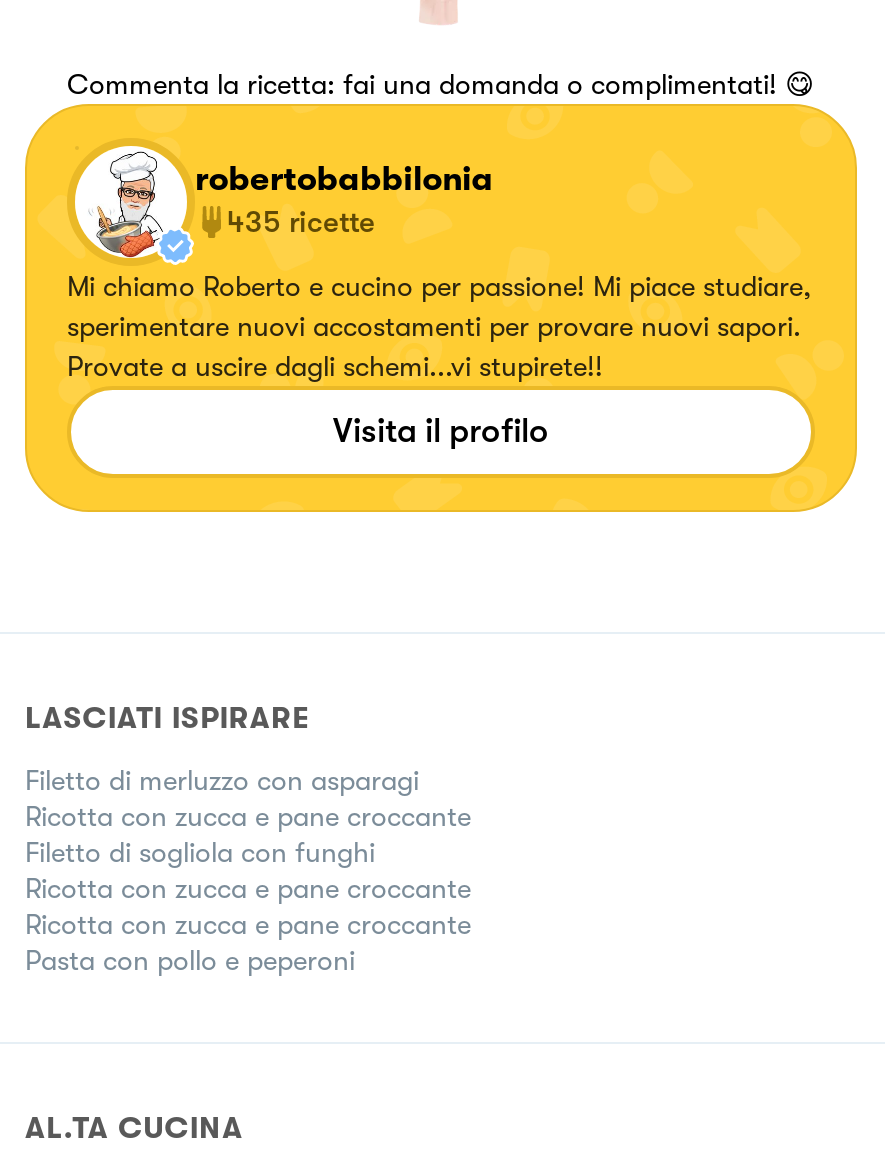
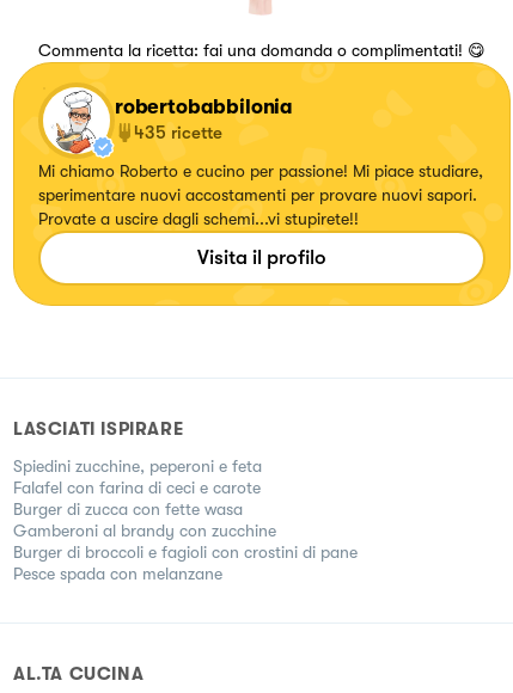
[25,763,471,975] Filetto di merluzzo con asparagi | Ricotta con zucca e pane croccante | Filetto di sogliola con funghi | Ricotta con zucca e pane croccante | Ricotta con zucca e pane croccante | Pasta con pollo e peperoni -> [13,456,358,583] Spiedini zucchine, peperoni e feta | Falafel con farina di ceci e carote | Burger di zucca con fette wasa | Gamberoni al brandy con zucchine | Burger di broccoli e fagioli con crostini di pane | Pesce spada con melanzane

